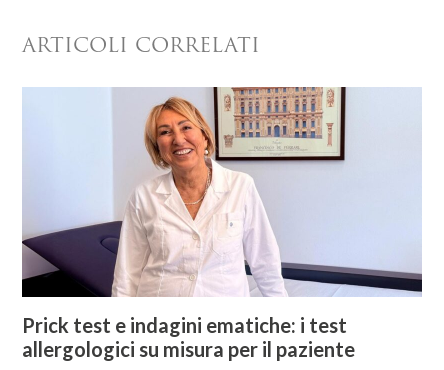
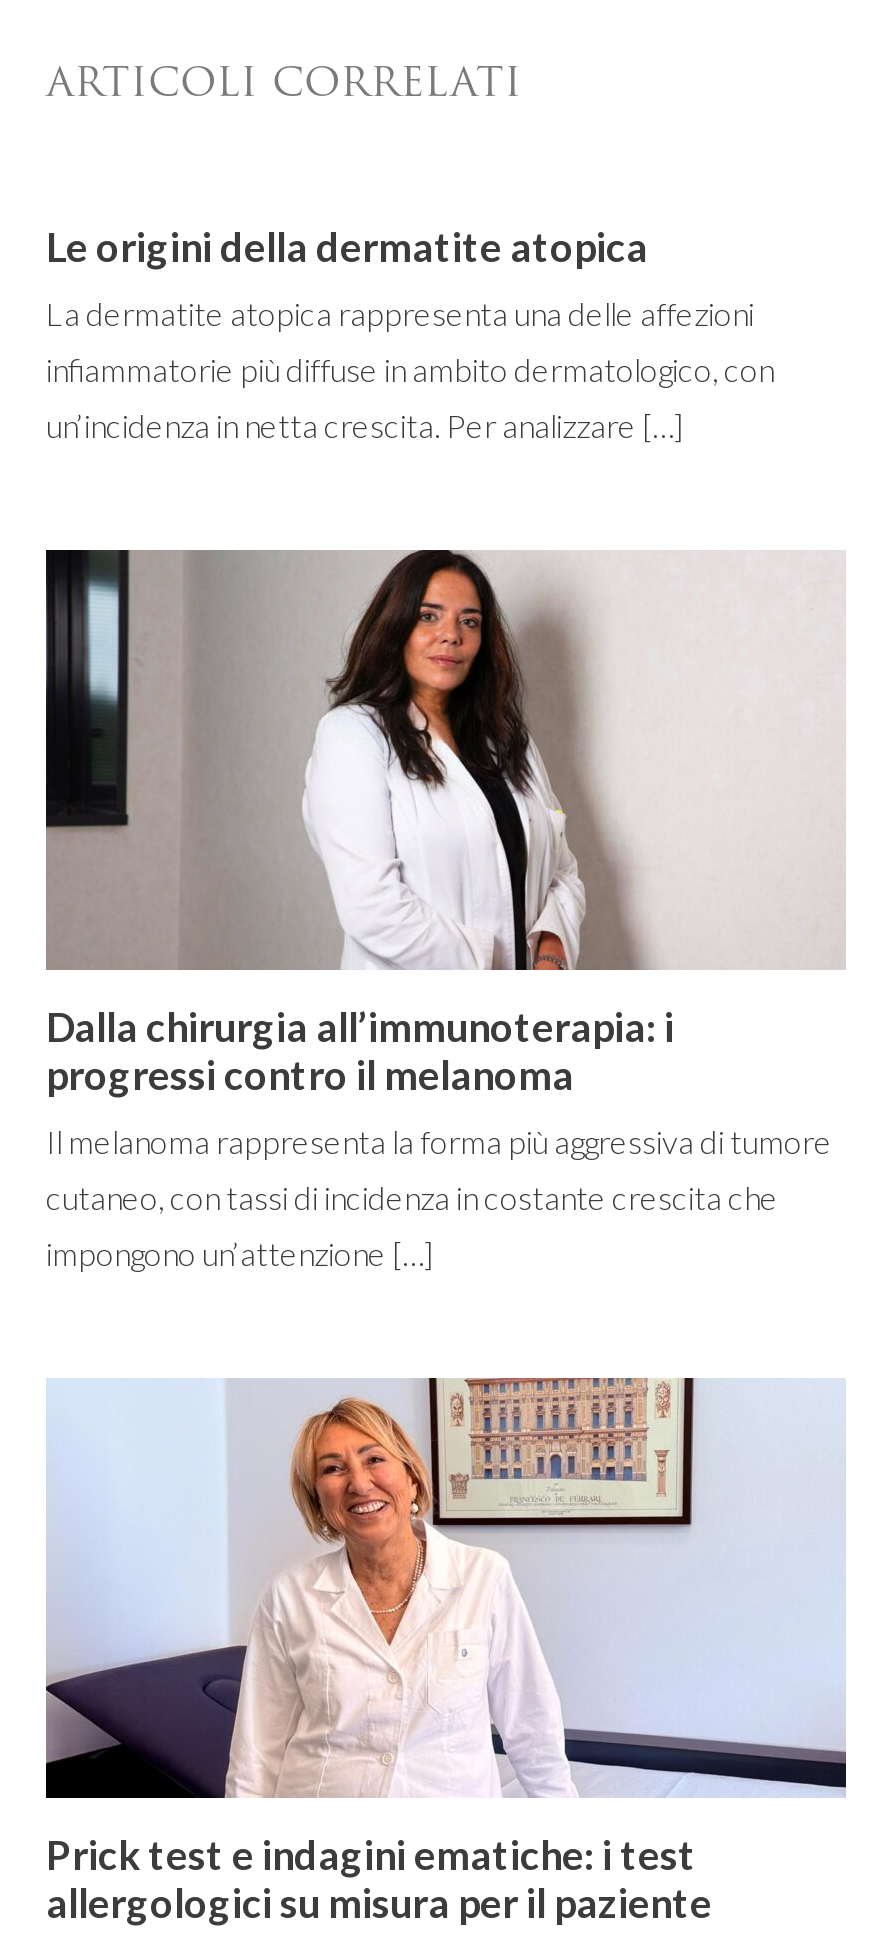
none -> [44,548,846,1272] [image] | Dalla chirurgia all’immunoterapia: i | progressi contro il melanoma | Il melanoma rappresenta la forma più aggressiva di tumore | cutaneo, con tassi di incidenza in costante crescita che | impongono un’attenzione […]
none -> [46,222,774,444] Le origini della dermatite atopica | La dermatite atopica rappresenta una delle affezioni | infiammatorie più diffuse in ambito dermatologico, con | un’incidenza in netta crescita. Per analizzare […]

